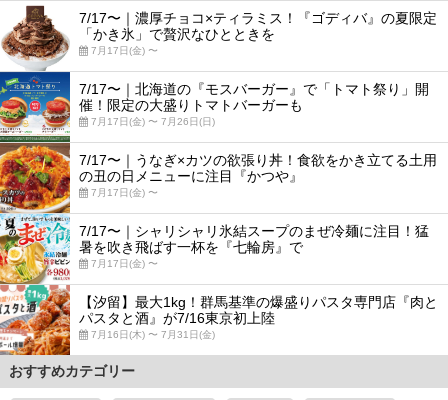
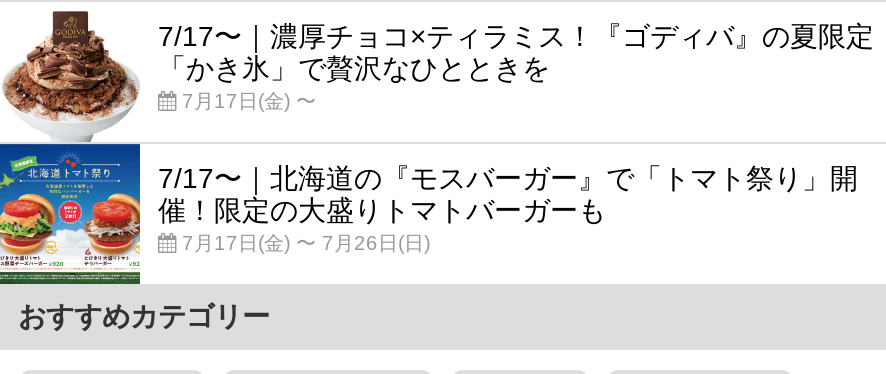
[3,142,438,356] [image] | 7/17〜｜うなぎ×カツの欲張り丼！食欲をかき立てる土用 | の丑の日メニューに注目『かつや』 | 7月17日(金) 〜 | 7/17〜｜シャリシャリ氷結スープのまぜ冷麺に注目！猛 | 暑を吹き飛ばす一杯を『七輪房』で | 7月17日(金) 〜 | 【汐留】最大1kg！群馬基準の爆盛りパスタ専門店『肉と | パスタと酒』が7/16東京初上陸 | 7月16日(木) 〜 7月31日(金) -> none

